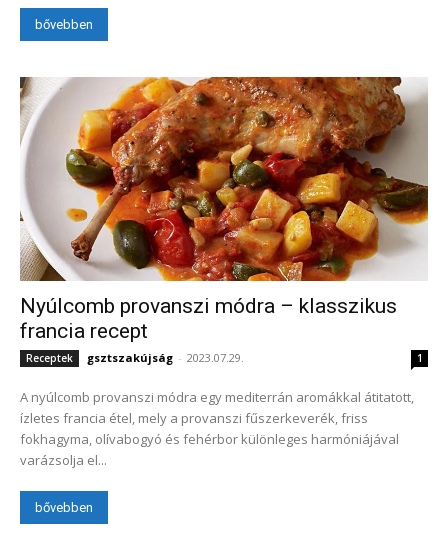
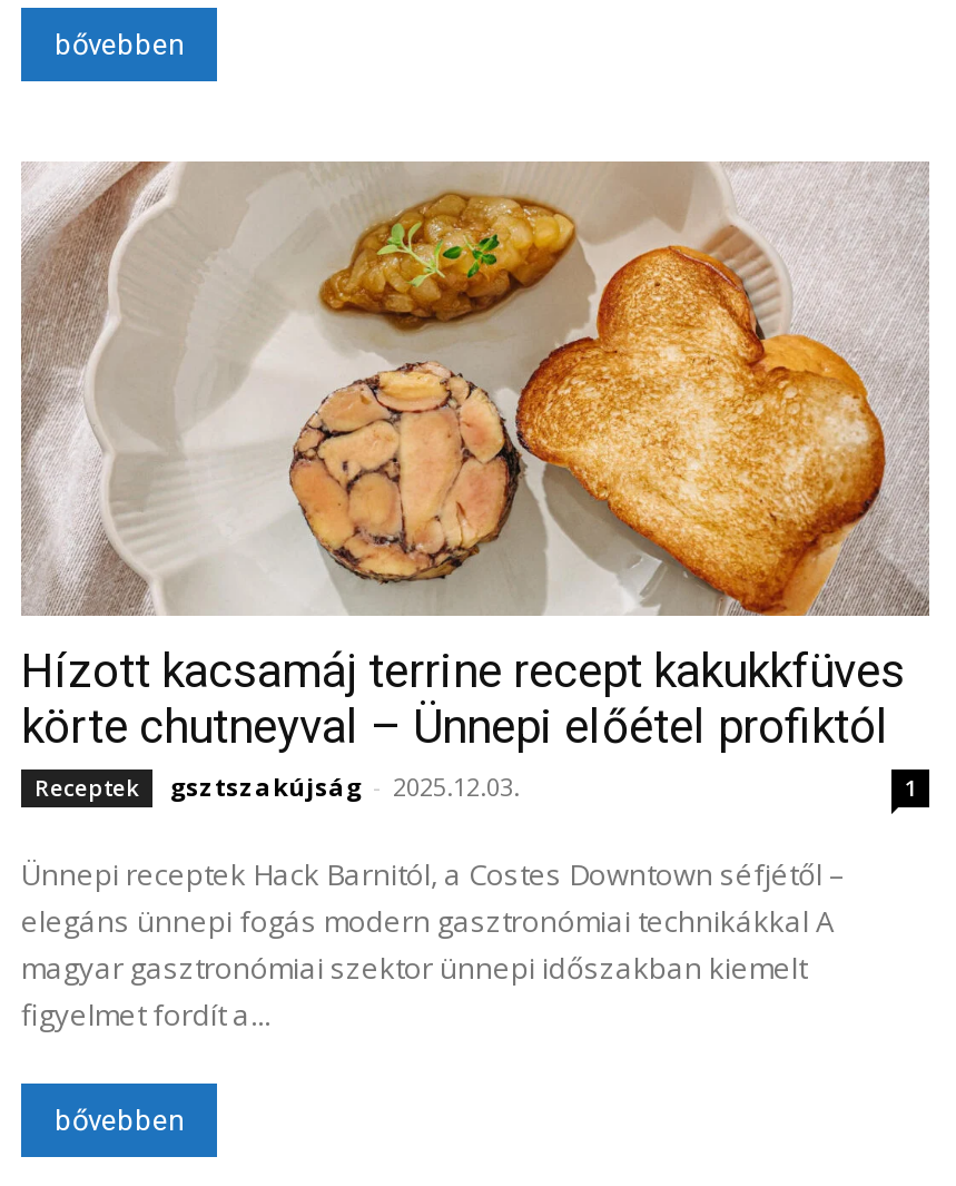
[19,76,429,343] [image] | Nyúlcomb provanszi módra – klasszikus | francia recept -> [19,161,929,753] [image] | Hízott kacsamáj terrine recept kakukkfüves | körte chutneyval – Ünnepi előétel profiktól
[87,350,244,365] gsztszakújság - 2023.07.29. -> [170,769,520,802] gsztszakújság - 2025.12.03.
[20,388,414,469] A nyúlcomb provanszi módra egy mediterrán aromákkal átitatott, | ízletes francia étel, mely a provanszi fűszerkeverék, friss | fokhagyma, olívabogyó és fehérbor különleges harmóniájával | varázsolja el... -> [21,854,845,1034] Ünnepi receptek Hack Barnitól, a Costes Downtown séfjétől – | elegáns ünnepi fogás modern gasztronómiai technikákkal A | magyar gasztronómiai szektor ünnepi időszakban kiemelt | figyelmet fordít a...

